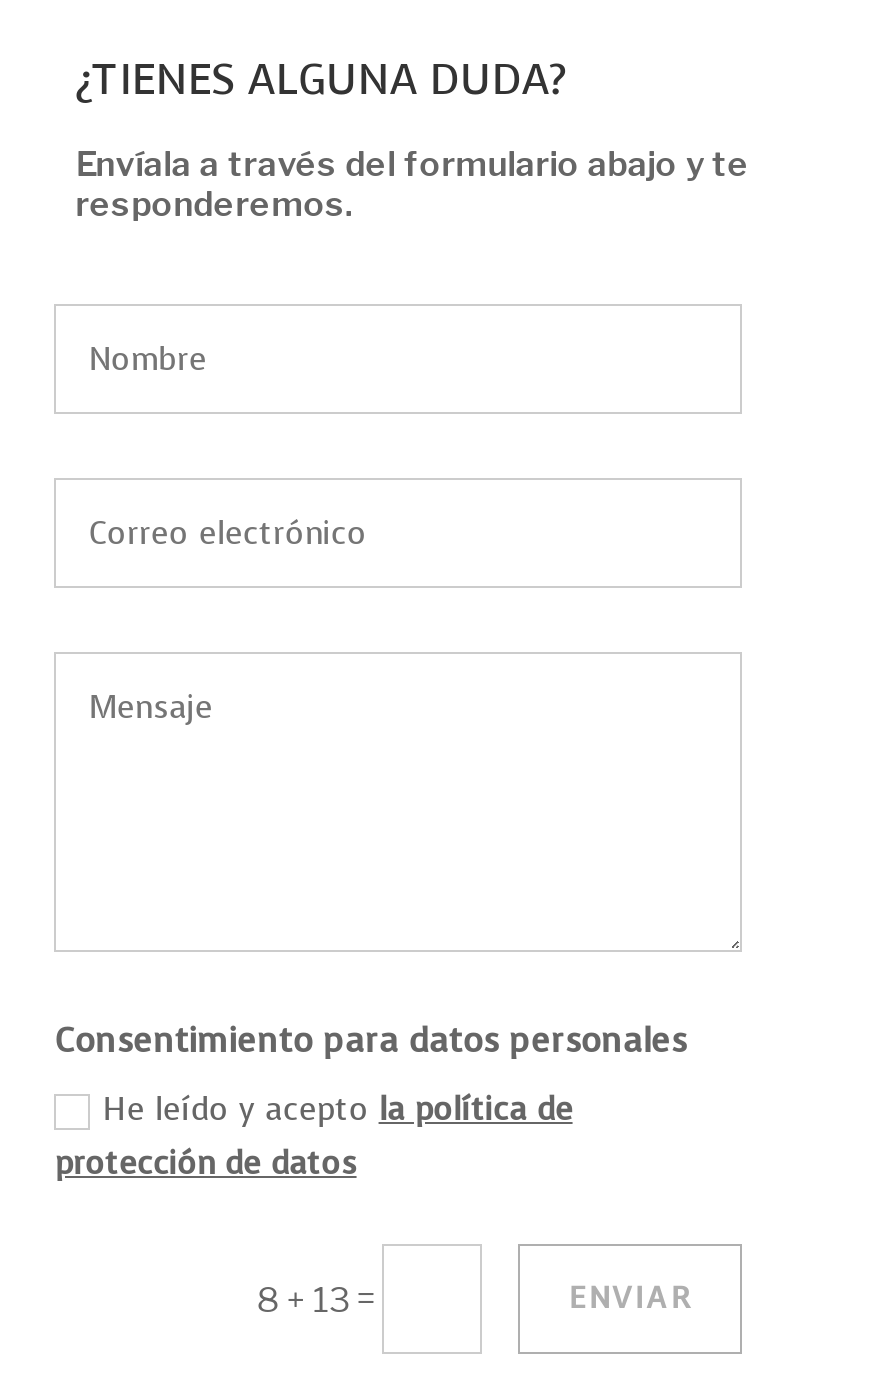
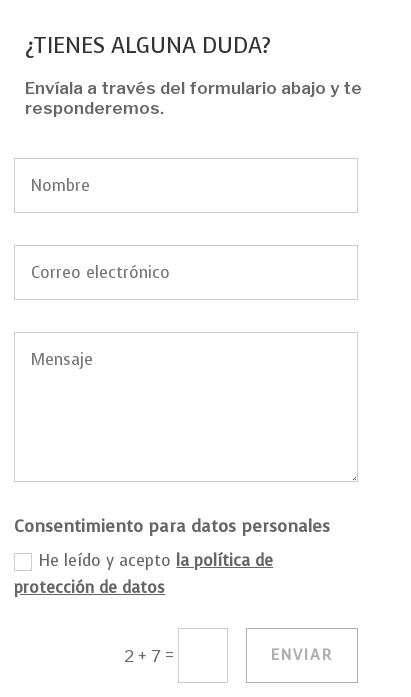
[256,1278,382,1320] 8 + 13 = -> [124,645,178,666] 2 + 7 =

